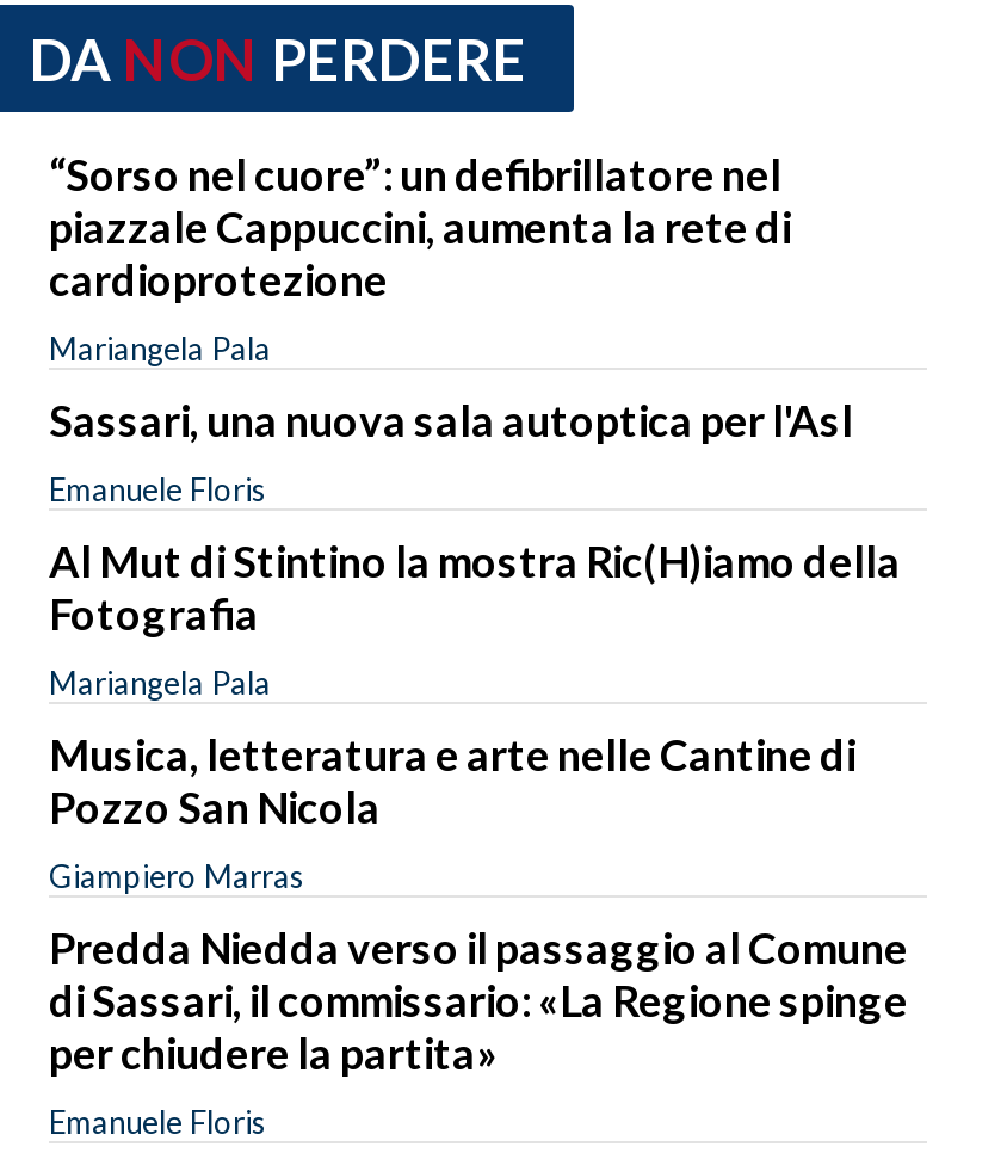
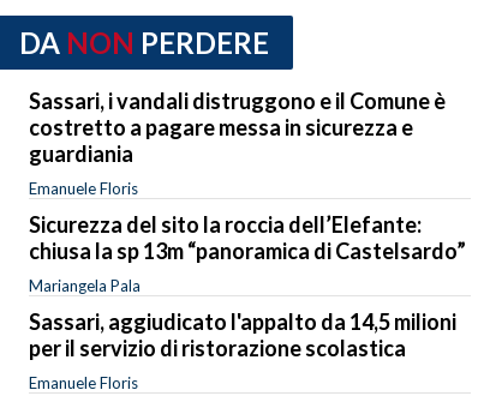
[49,147,853,445] “Sorso nel cuore”: un defibrillatore nel | piazzale Cappuccini, aumenta la rete di | cardioprotezione | Mariangela Pala | Sassari, una nuova sala autoptica per l'Asl -> [29,87,446,166] Sassari, i vandali distruggono e il Comune è | costretto a pagare messa in sicurezza e | guardiania
[49,534,901,639] Al Mut di Stintino la mostra Ric(H)iamo della | Fotografia -> [29,211,466,264] Sicurezza del sito la roccia dell’Elefante: | chiusa la sp 13m “panoramica di Castelsardo”
[49,727,908,1078] Musica, letteratura e arte nelle Cantine di | Pozzo San Nicola | Giampiero Marras | Predda Niedda verso il passaggio al Comune | di Sassari, il commissario: «La Regione spinge | per chiudere la partita» -> [29,308,456,361] Sassari, aggiudicato l'appalto da 14,5 milioni | per il servizio di ristorazione scolastica

